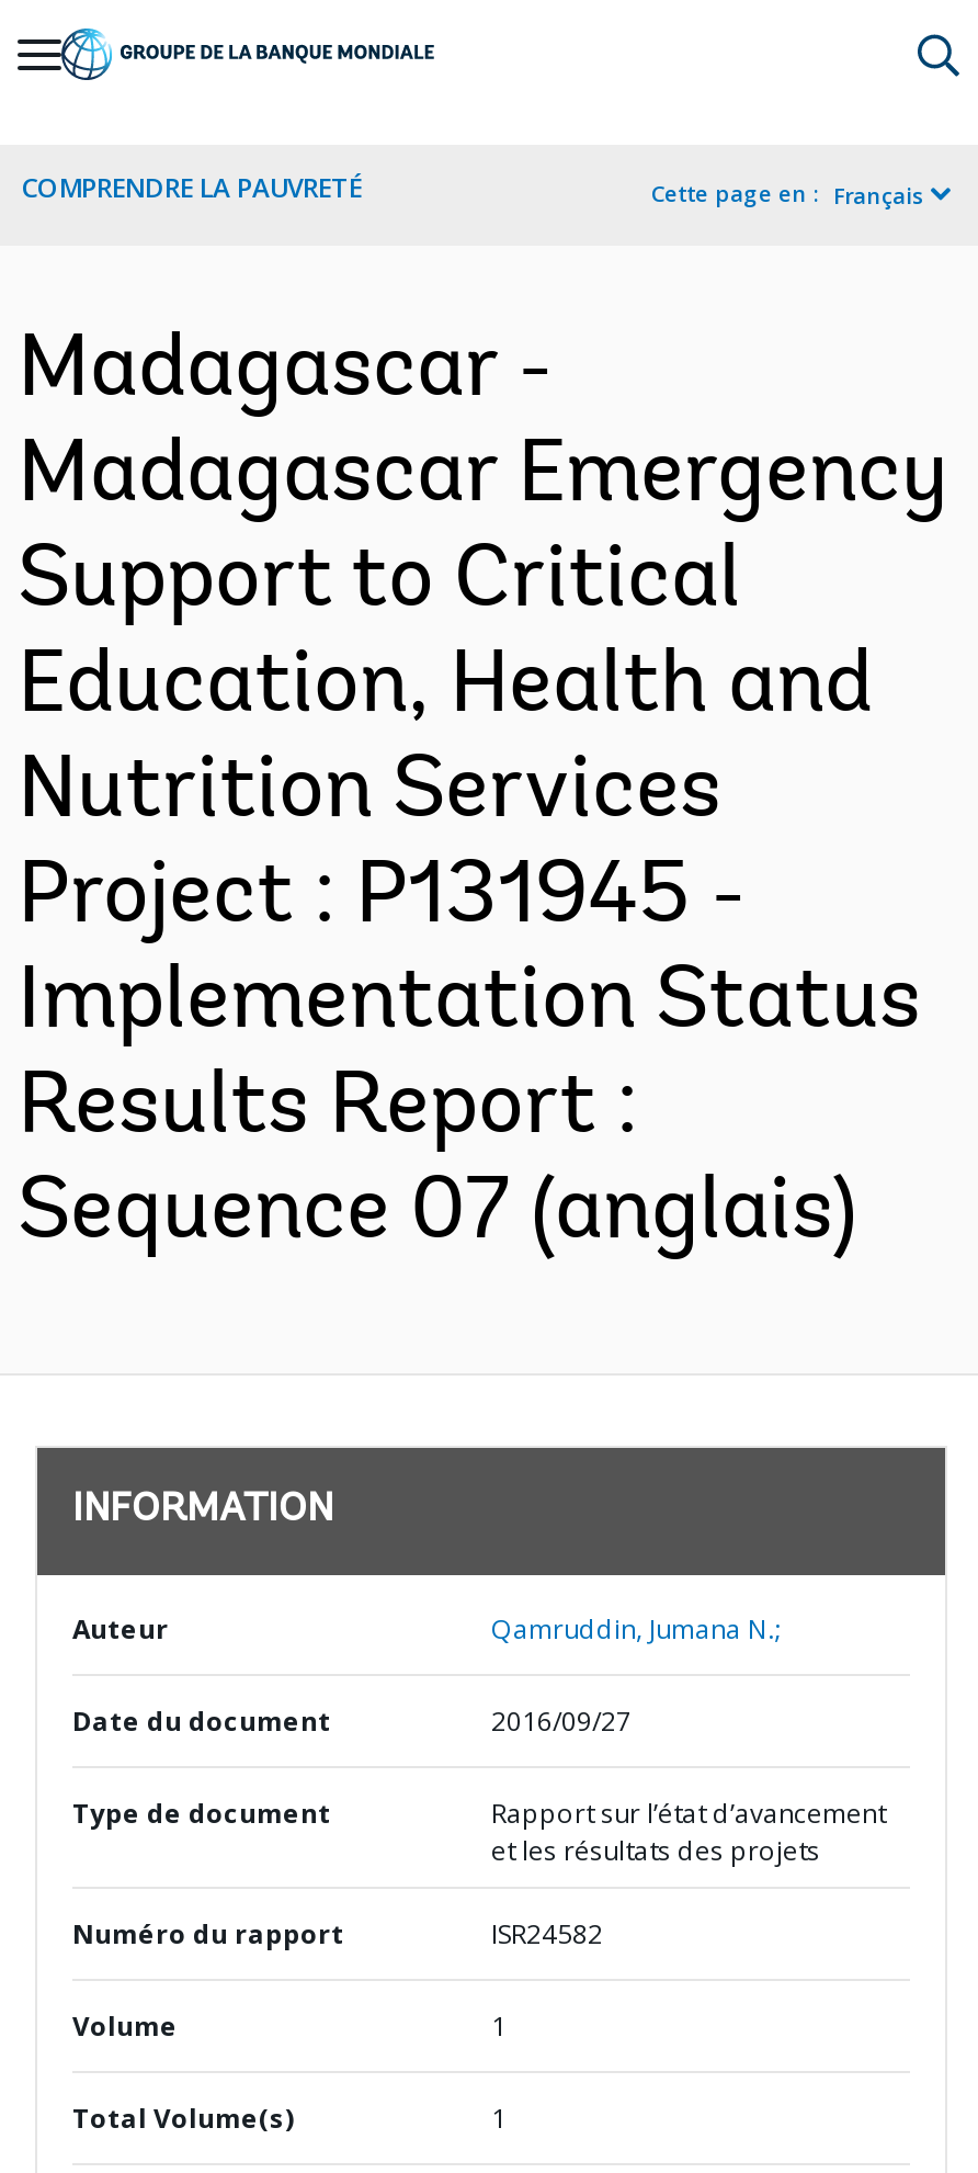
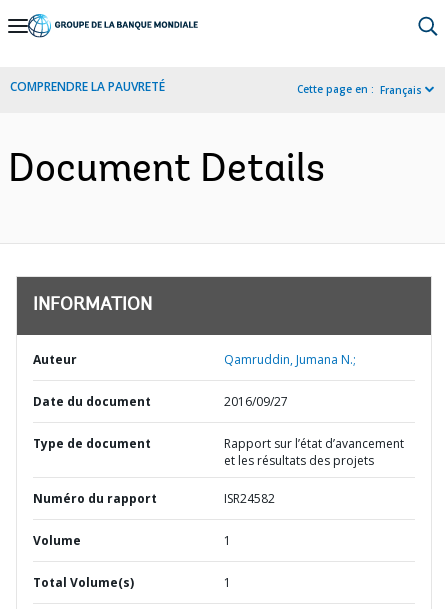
[18,329,947,1259] Madagascar - | Madagascar Emergency | Support to Critical | Education, Health and | Nutrition Services | Project : P131945 - | Implementation Status | Results Report : | Sequence 07 (anglais) -> [8,151,325,191] Document Details

